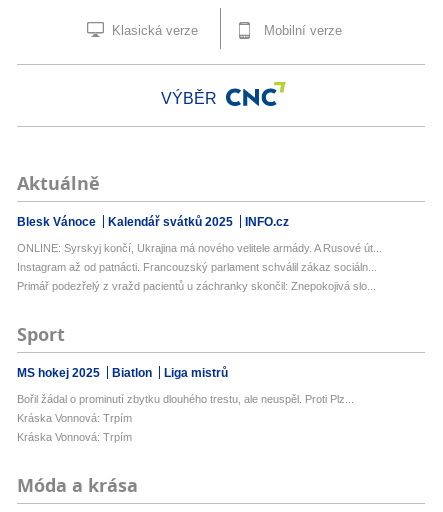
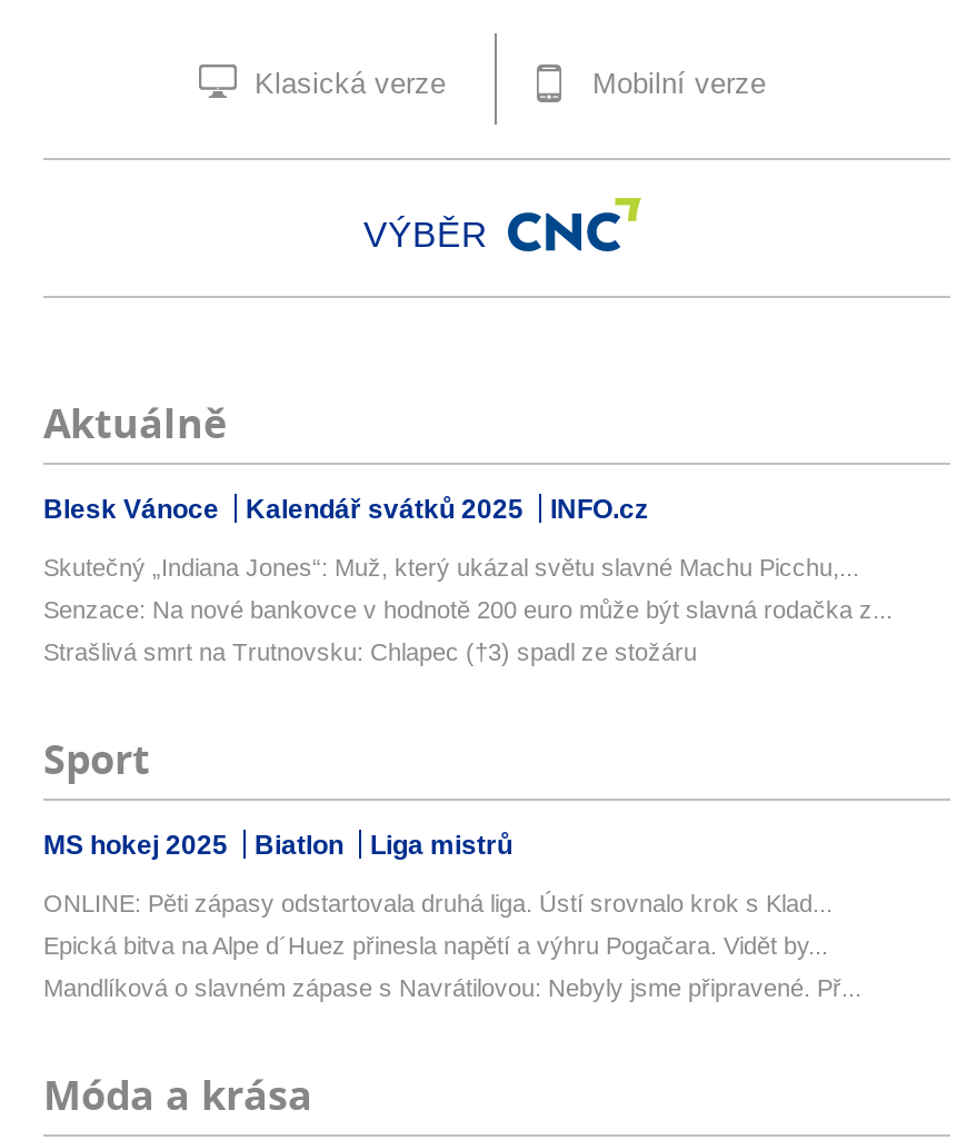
[17,242,382,254] ONLINE: Syrskyj končí, Ukrajina má nového velitele armády. A Rusové út... -> [43,555,859,581] Skutečný „Indiana Jones“: Muž, který ukázal světu slavné Machu Picchu,...
[17,261,377,273] Instagram až od patnácti. Francouzský parlament schválil zákaz sociáln... -> [43,597,893,624] Senzace: Na nové bankovce v hodnotě 200 euro může být slavná rodačka z...
[17,280,376,292] Primář podezřelý z vražd pacientů u záchranky skončil: Znepokojivá slo... -> [43,639,697,666] Strašlivá smrt na Trutnovsku: Chlapec (†3) spadl ze stožáru
[17,393,354,405] Bořil žádal o prominutí zbytku dlouhého trestu, ale neuspěl. Proti Plz... -> [43,891,833,917] ONLINE: Pěti zápasy odstartovala druhá liga. Ústí srovnalo krok s Klad...
[17,412,132,424] Kráska Vonnová: Trpím -> [43,933,828,960] Epická bitva na Alpe d´Huez přinesla napětí a výhru Pogačara. Vidět by...
[17,431,132,443] Kráska Vonnová: Trpím -> [43,975,861,1002] Mandlíková o slavném zápase s Navrátilovou: Nebyly jsme připravené. Př...

